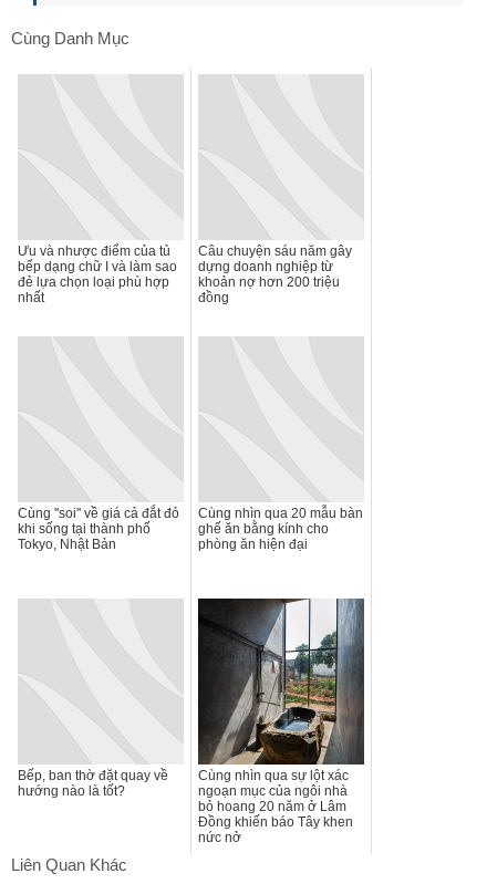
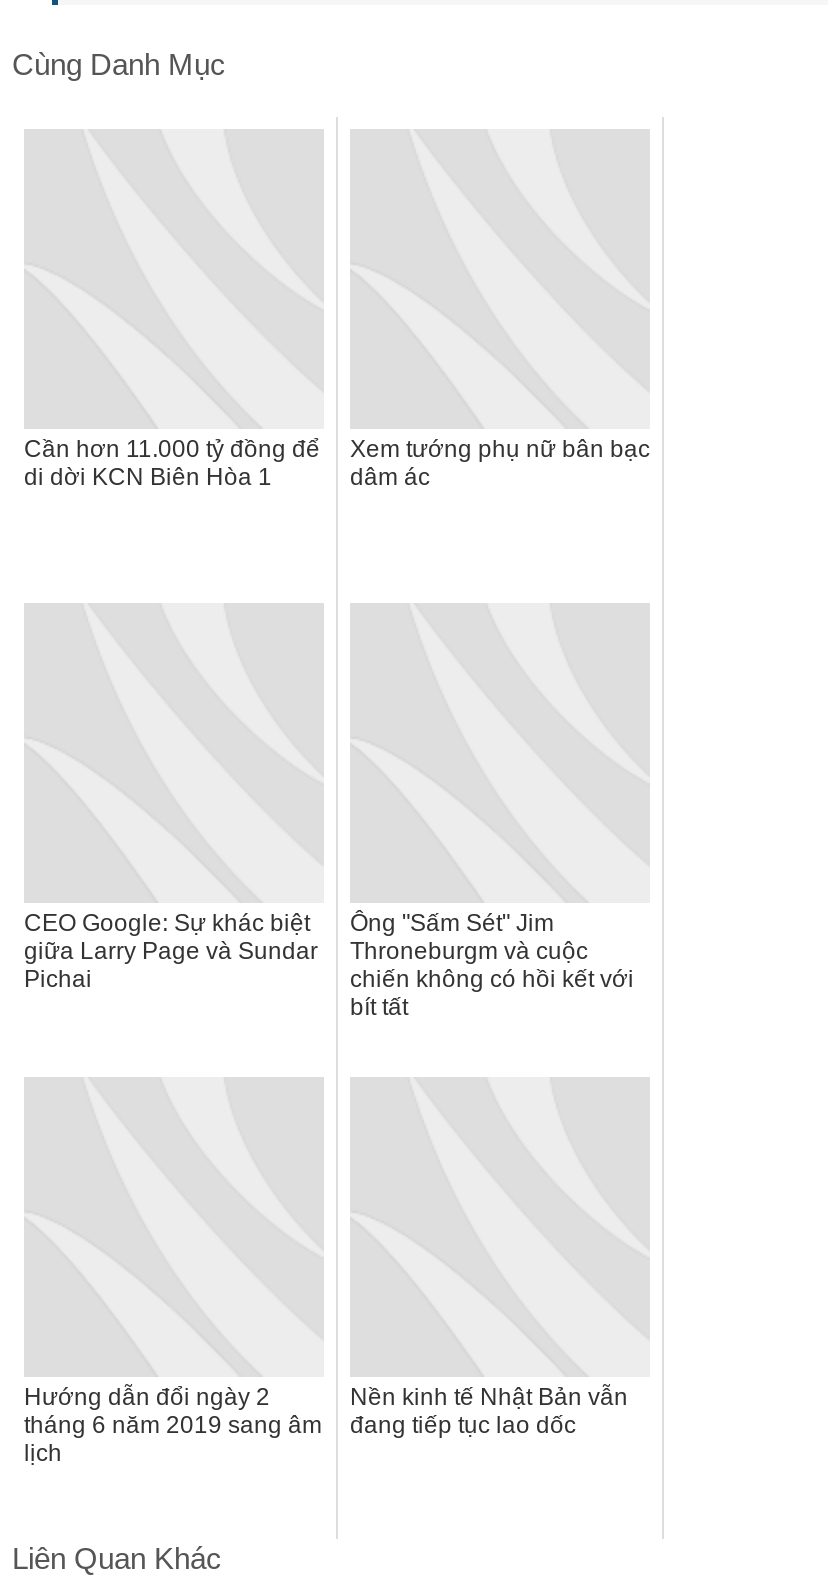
[18,243,177,305] Ưu và nhược điểm của tủ | bếp dạng chữ I và làm sao | đẻ lựa chọn loại phù hợp | nhất -> [24,434,320,490] Cần hơn 11.000 tỷ đồng để | di dời KCN Biên Hòa 1
[198,243,352,305] Câu chuyện sáu năm gây | dựng doanh nghiệp từ | khoản nợ hơn 200 triệu | đồng -> [350,434,650,490] Xem tướng phụ nữ bân bạc | dâm ác
[18,505,179,552] Cùng ''soi'' về giá cả đắt đỏ | khi sống tại thành phố | Tokyo, Nhật Bản -> [24,908,318,992] CEO Google: Sự khác biệt | giữa Larry Page và Sundar | Pichai
[198,505,363,552] Cùng nhìn qua 20 mẫu bàn | ghế ăn bằng kính cho | phòng ăn hiện đại -> [350,908,634,1020] Ông "Sấm Sét" Jim | Throneburgm và cuộc | chiến không có hồi kết với | bít tất
[197,597,365,759] [image] -> none
[18,767,168,798] Bếp, ban thờ đặt quay về | hướng nào là tốt? -> [24,1382,322,1466] Hướng dẫn đổi ngày 2 | tháng 6 năm 2019 sang âm | lịch
[198,767,353,845] Cùng nhìn qua sự lột xác | ngoạn mục của ngôi nhà | bỏ hoang 20 năm ở Lâm | Đồng khiến báo Tây khen | nức nở -> [350,1382,628,1438] Nền kinh tế Nhật Bản vẫn | đang tiếp tục lao dốc

